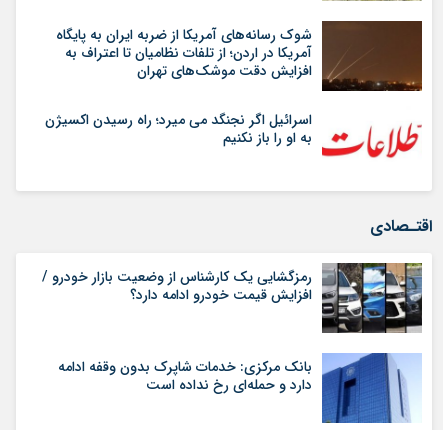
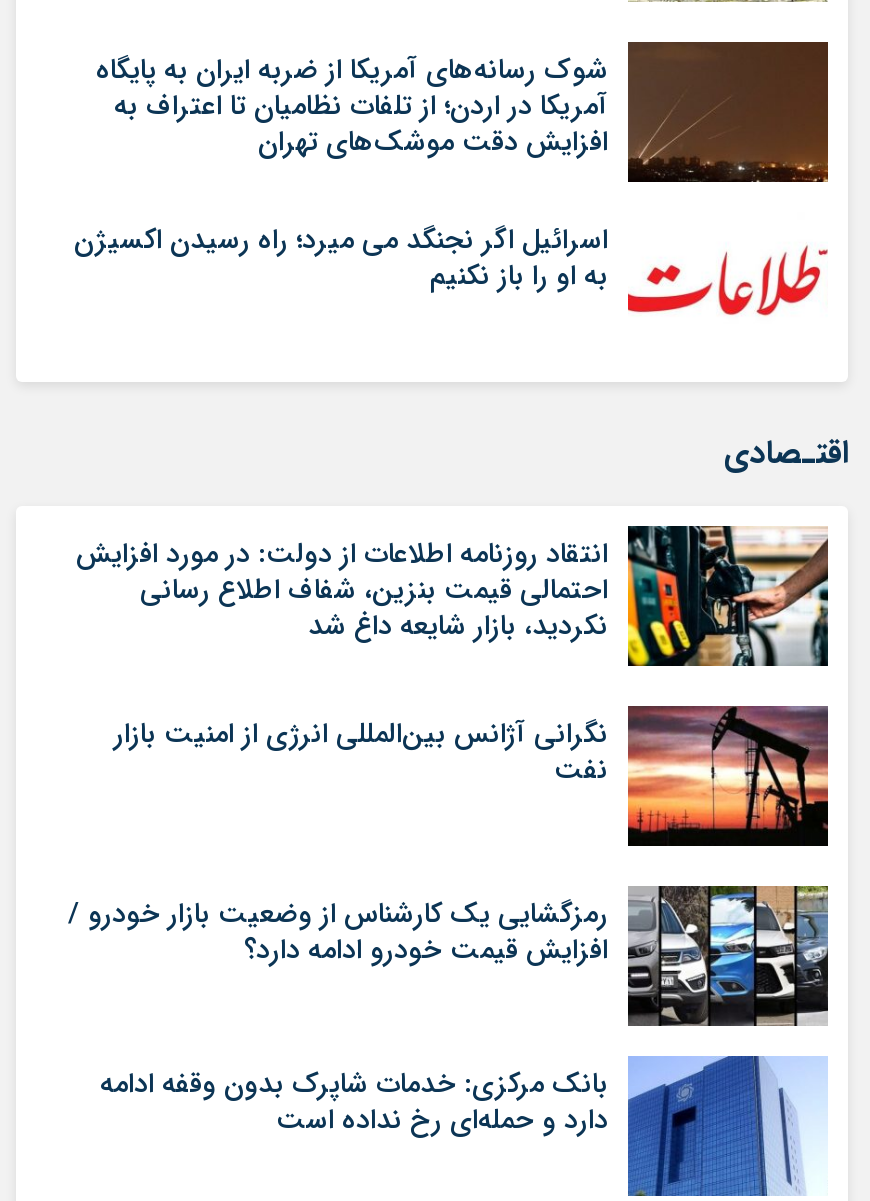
none -> [76,524,830,793] [image] | انتقاد روزنامه اطلاعات از دولت: در مورد افزایش | احتمالی قیمت بنزین، شفاف اطلاع رسانی | نکردید، بازار شایعه داغ شد | نگرانی آژانس بین‌المللی انرژی از امنیت بازار | نفت
none -> [626,704,830,848] [image]

